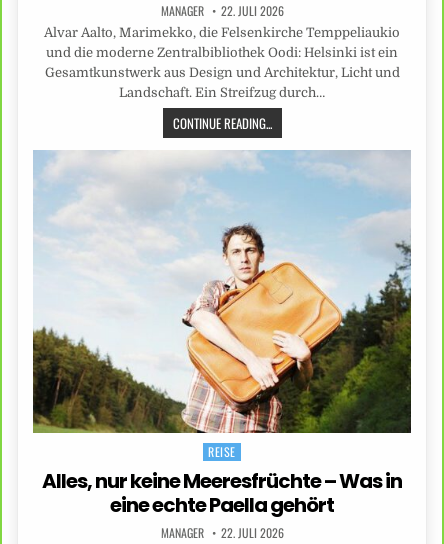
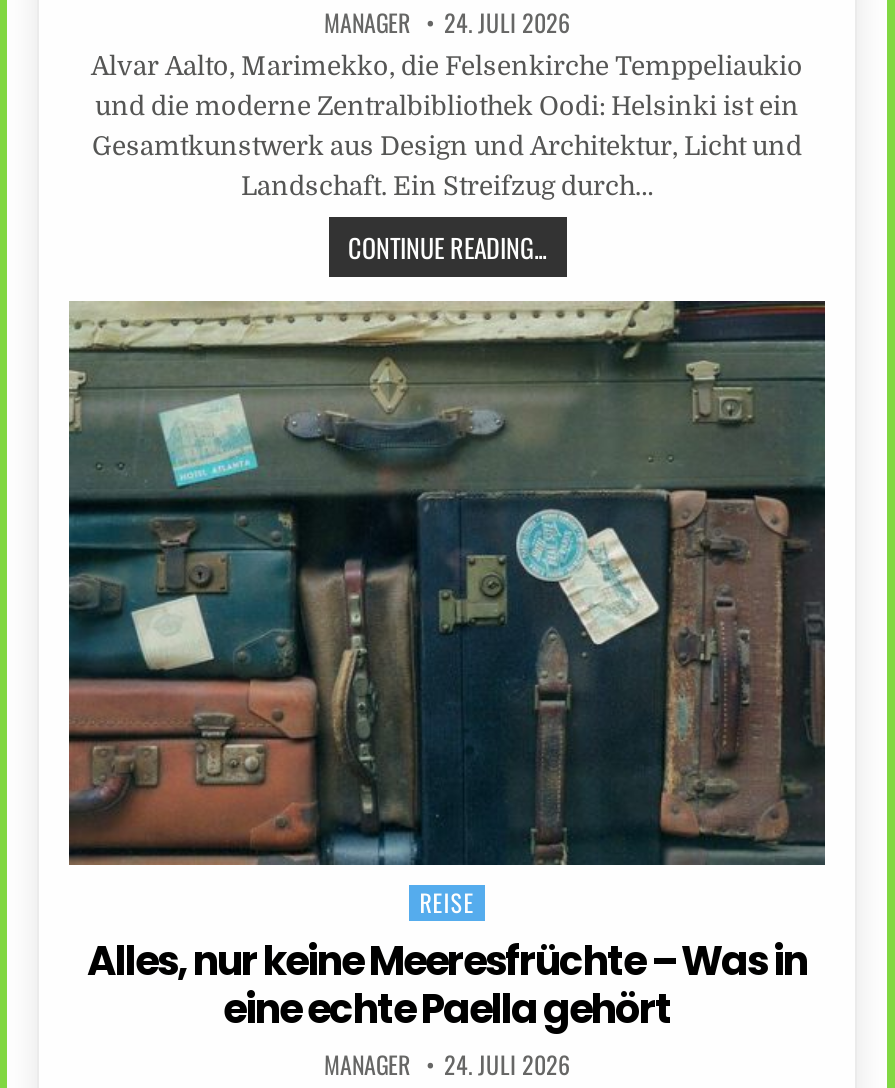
[160,2,283,19] MANAGER 22. JULI 2026 -> [324,4,570,38] MANAGER 24. JULI 2026
[32,150,412,434] [image] -> [67,300,827,868] [image]
[160,524,283,541] MANAGER 22. JULI 2026 -> [324,1048,570,1082] MANAGER 24. JULI 2026

